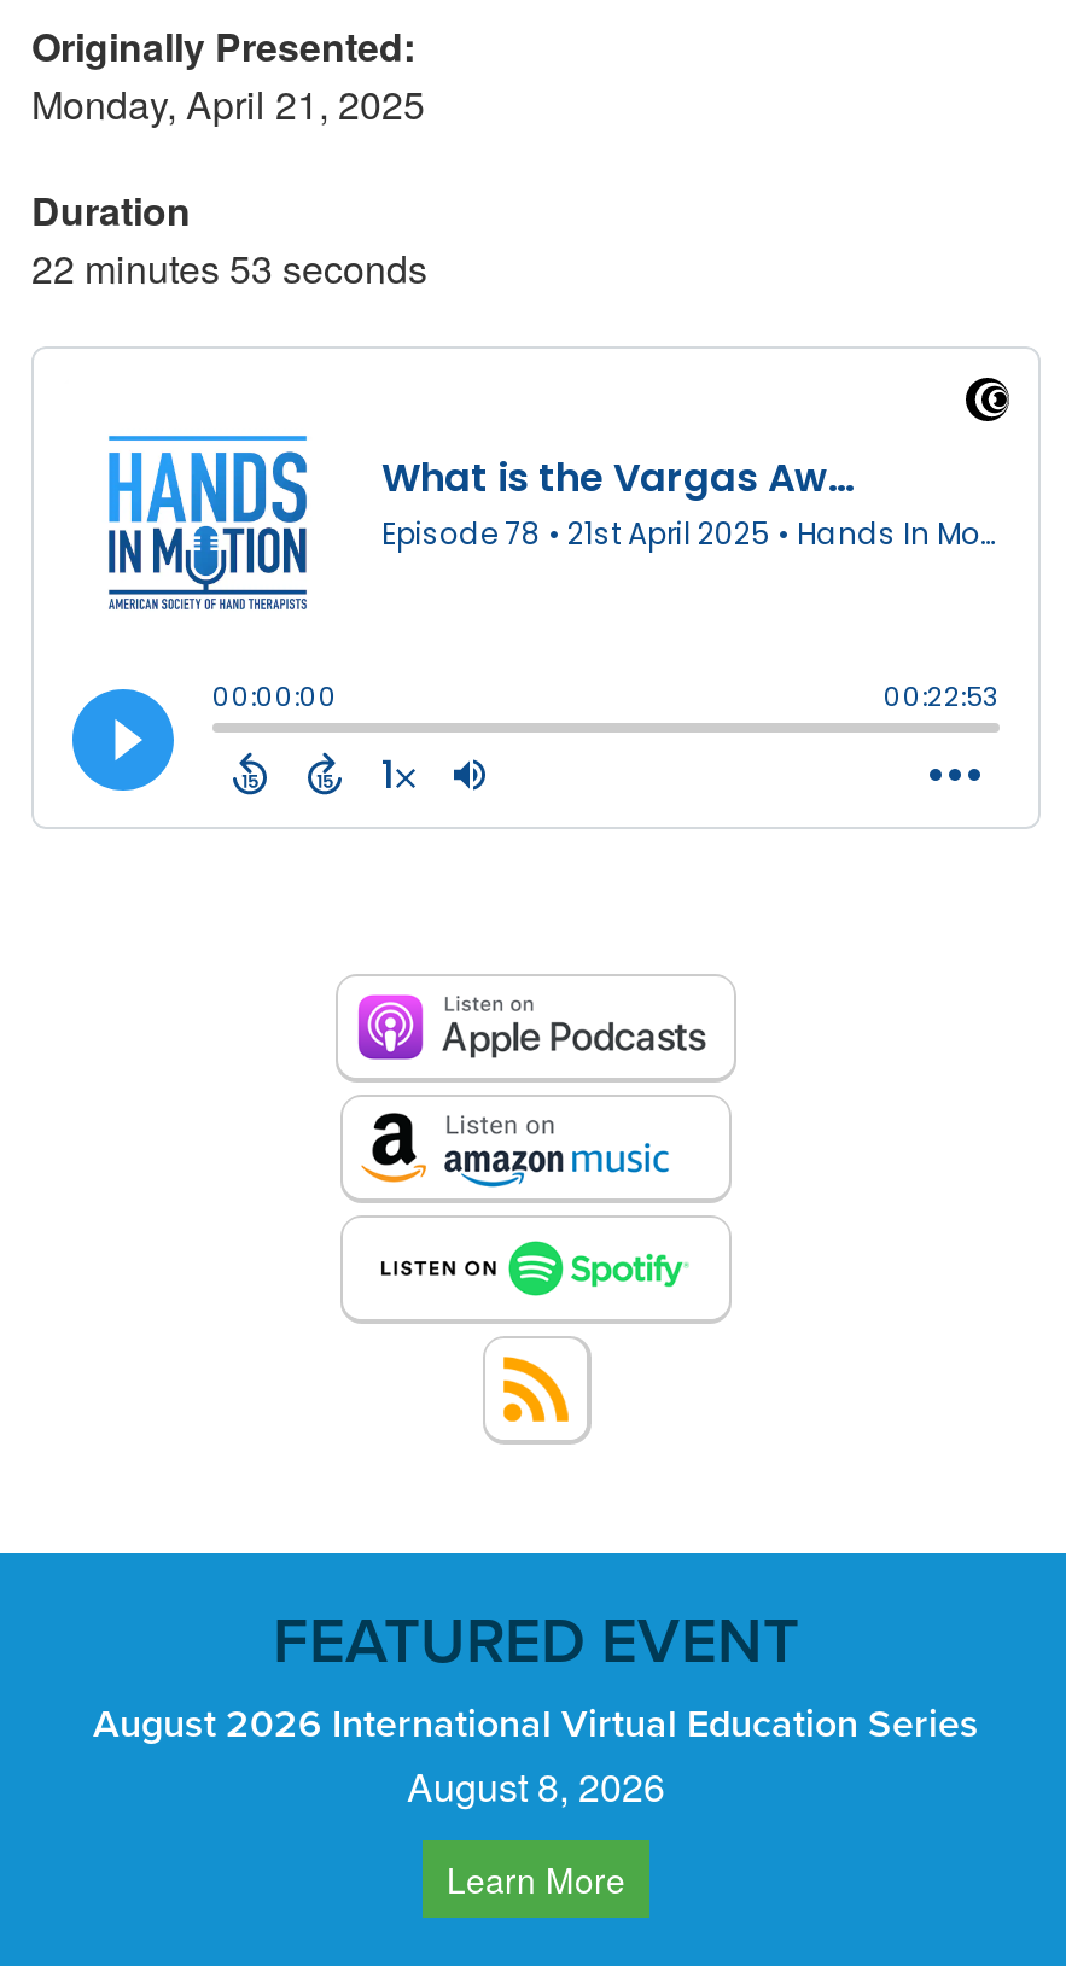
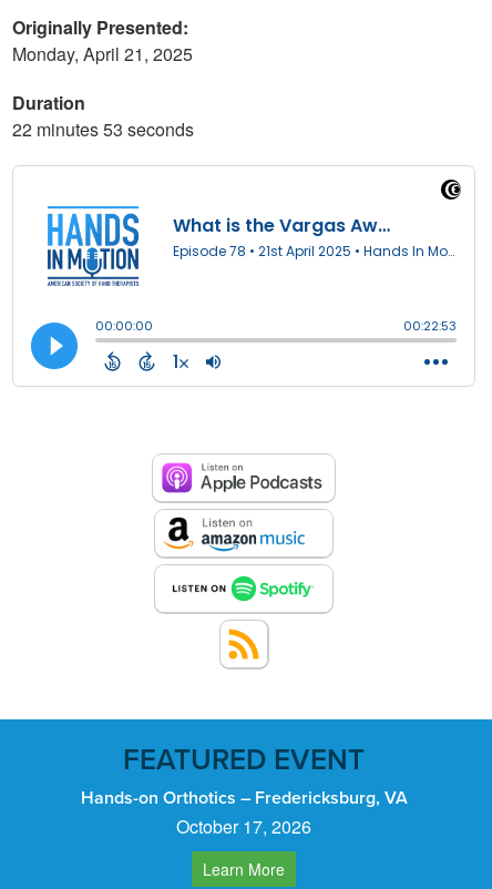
[93,1694,979,1813] August 2026 International Virtual Education Series | August 8, 2026 -> [80,784,407,839] Hands-on Orthotics – Fredericksburg, VA | October 17, 2026

